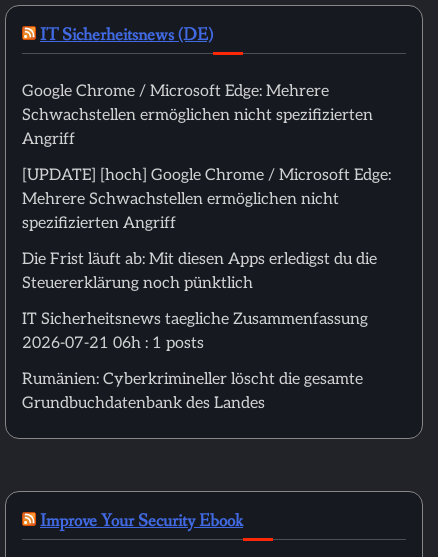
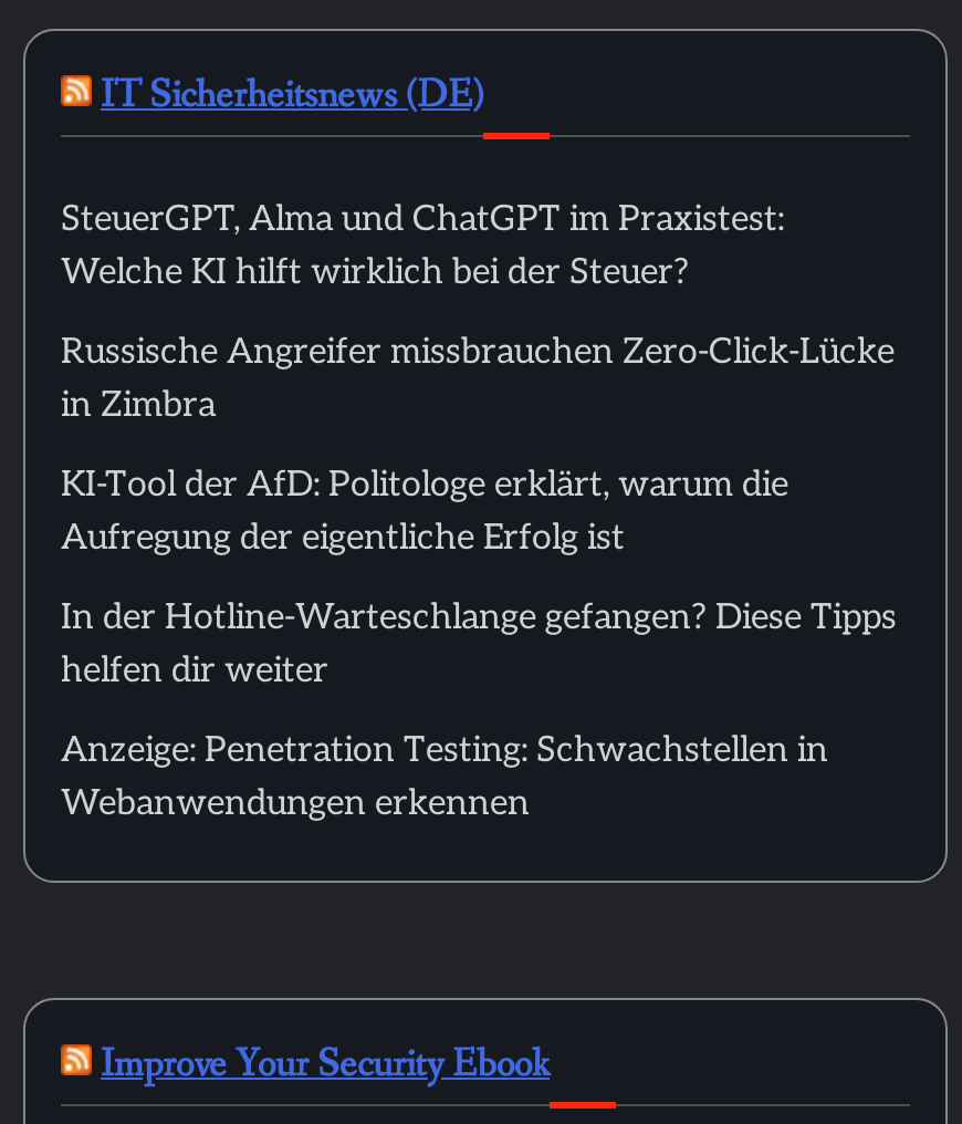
[22,82,373,149] Google Chrome / Microsoft Edge: Mehrere | Schwachstellen ermöglichen nicht spezifizierten | Angriff -> [61,199,784,294] SteuerGPT, Alma und ChatGPT im Praxistest: | Welche KI hilft wirklich bei der Steuer?
[22,166,391,233] [UPDATE] [hoch] Google Chrome / Microsoft Edge: | Mehrere Schwachstellen ermöglichen nicht | spezifizierten Angriff -> [61,332,895,427] Russische Angreifer missbrauchen Zero-Click-Lücke | in Zimbra
[22,250,377,293] Die Frist läuft ab: Mit diesen Apps erledigst du die | Steuererklärung noch pünktlich -> [61,465,788,560] KI-Tool der AfD: Politologe erklärt, warum die | Aufregung der eigentliche Erfolg ist
[22,310,368,353] IT Sicherheitsnews taegliche Zusammenfassung | 2026-07-21 06h : 1 posts -> [61,597,897,693] In der Hotline-Warteschlange gefangen? Diese Tipps | helfen dir weiter
[22,370,363,413] Rumänien: Cyberkrimineller löscht die gesamte | Grundbuchdatenbank des Landes -> [61,730,828,825] Anzeige: Penetration Testing: Schwachstellen in | Webanwendungen erkennen

